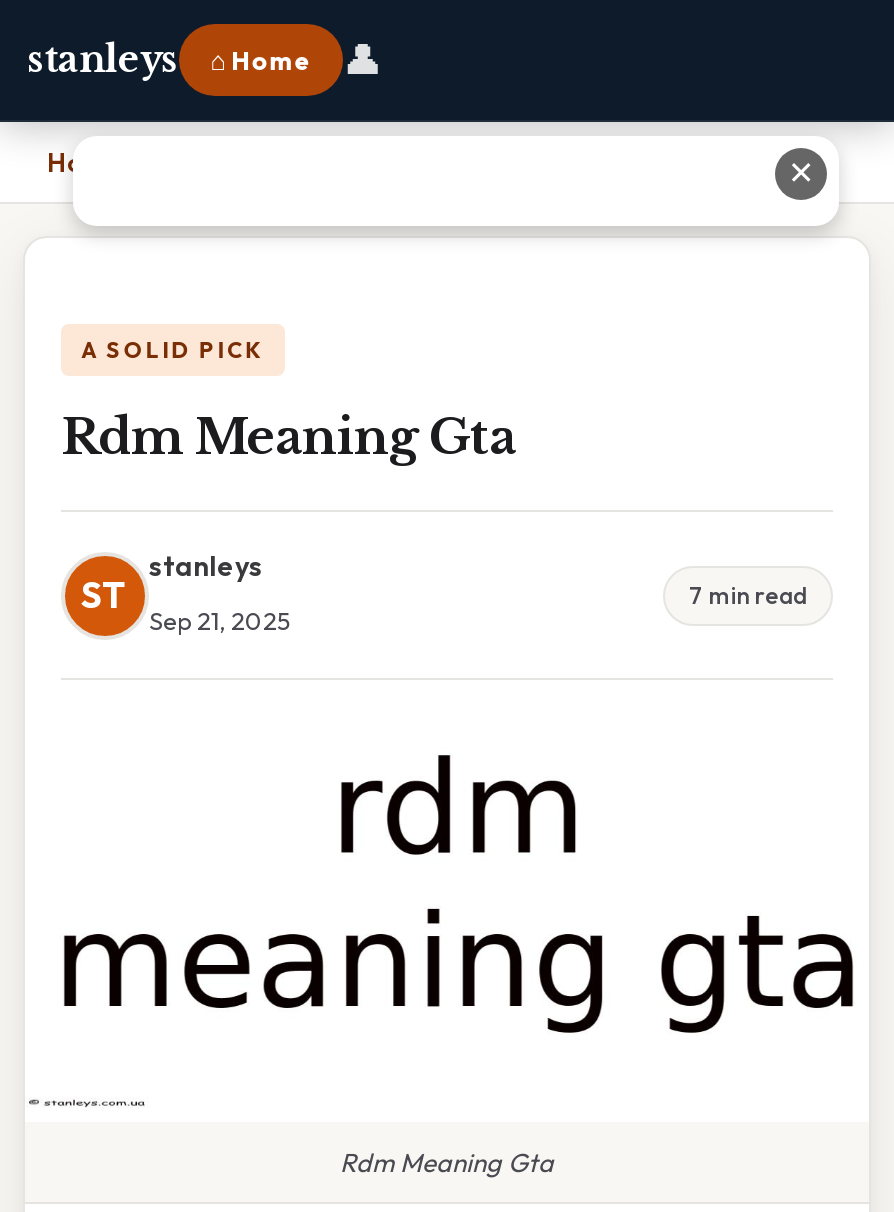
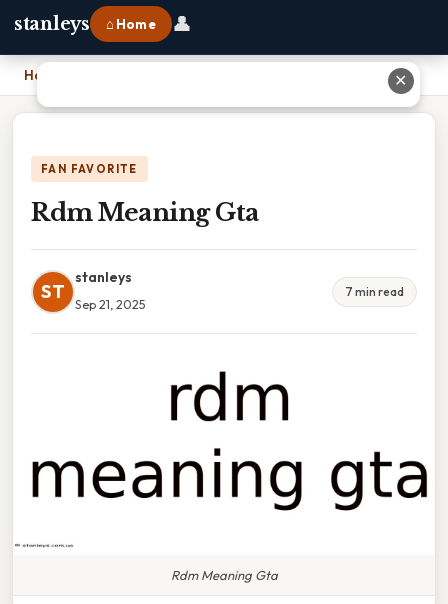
[81,336,265,364] A SOLID PICK -> [41,162,138,176] FAN FAVORITE

